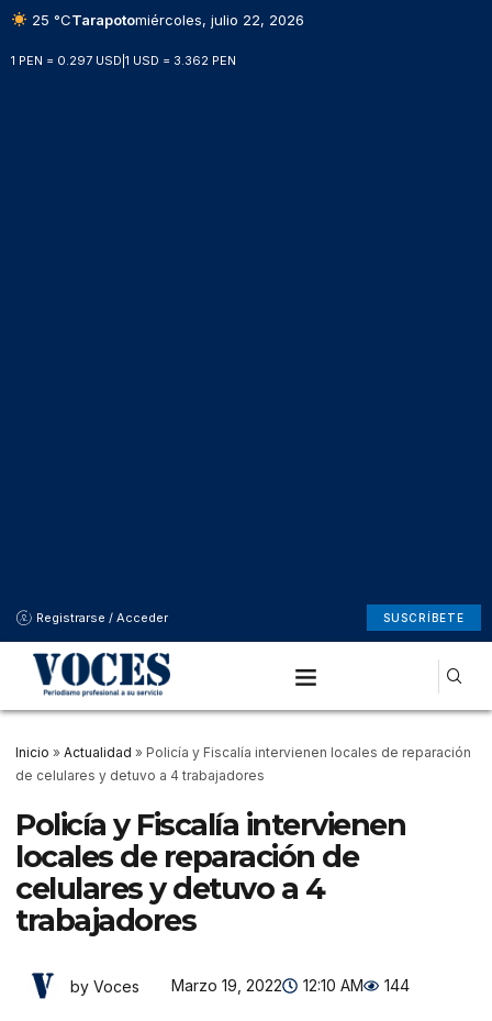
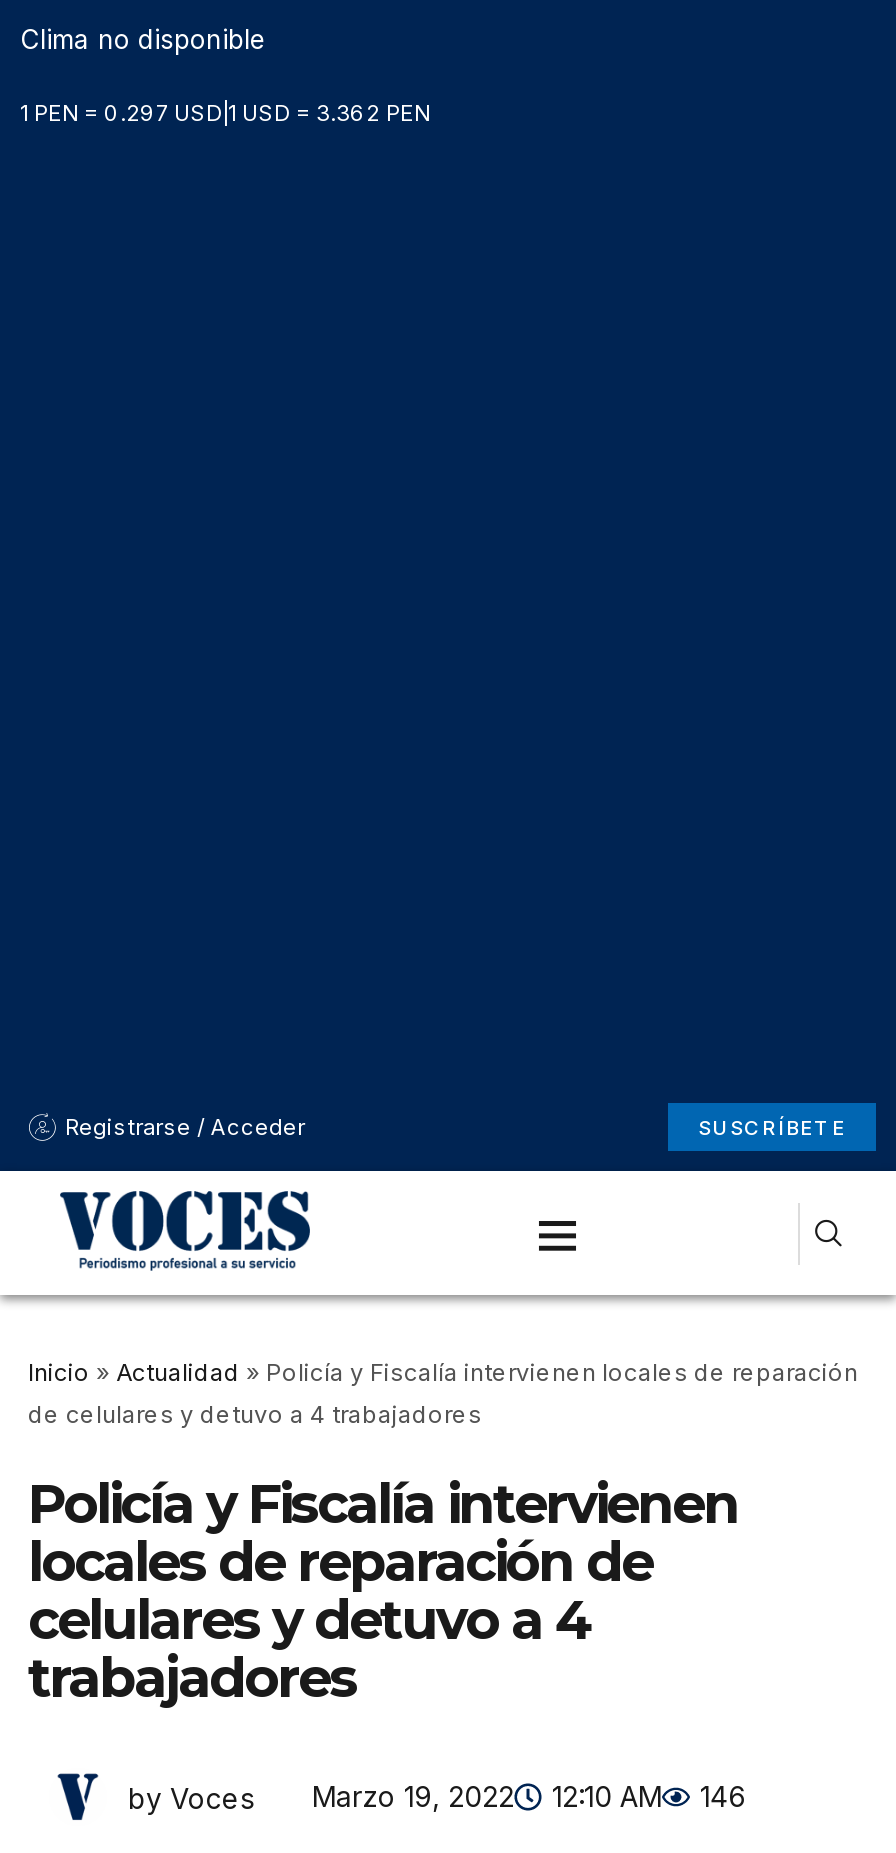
[27,11,304,29] 25 °CTarapotomiércoles, julio 22, 2026 -> [20,23,266,55] Clima no disponible
[70,976,410,995] by Voces Marzo 19, 2022 12:10 AM 144 -> [128,1779,746,1814] by Voces Marzo 19, 2022 12:10 AM 146

